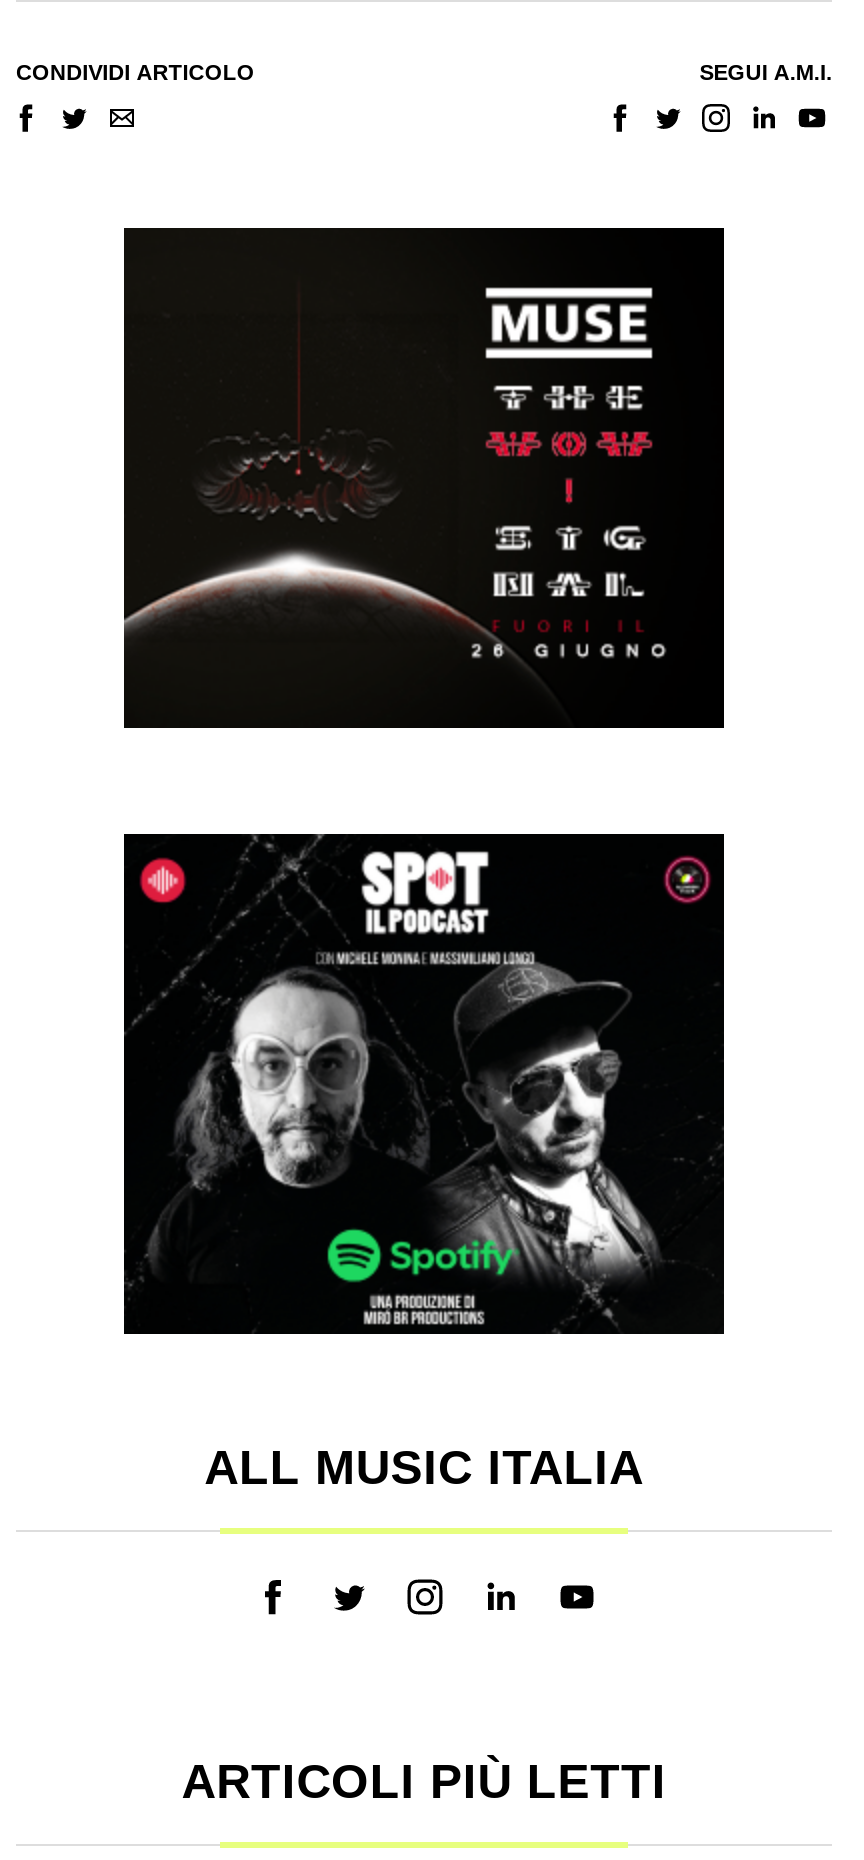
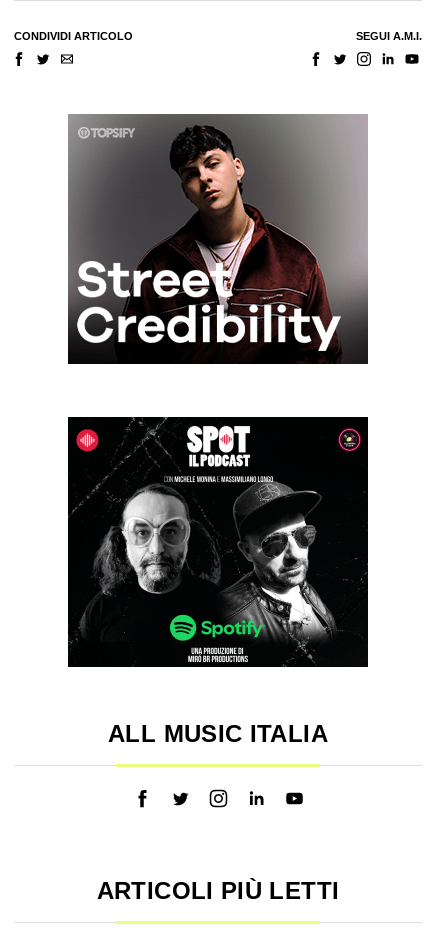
[124,226,726,724] [image] -> [68,113,369,363] [image]

